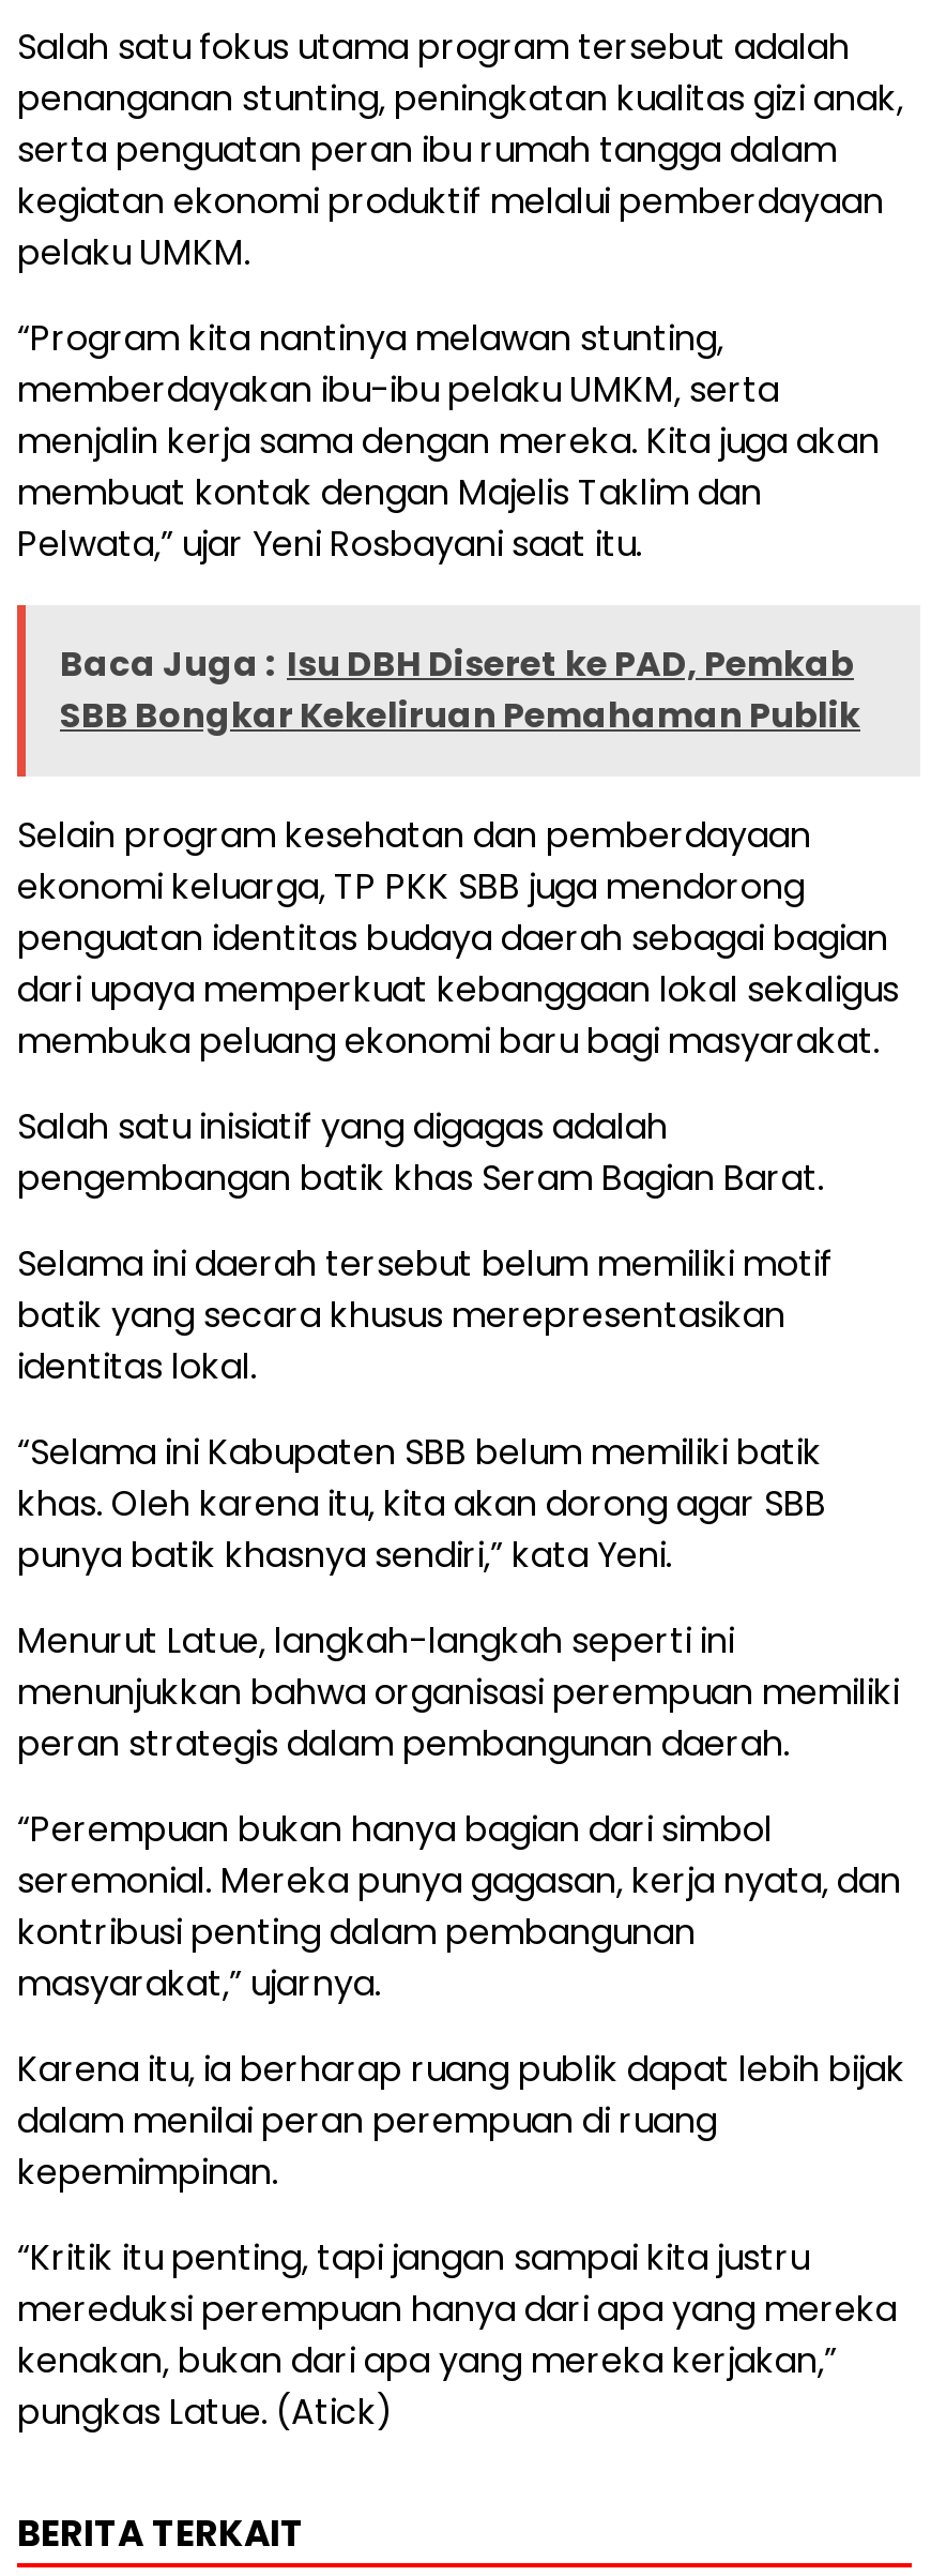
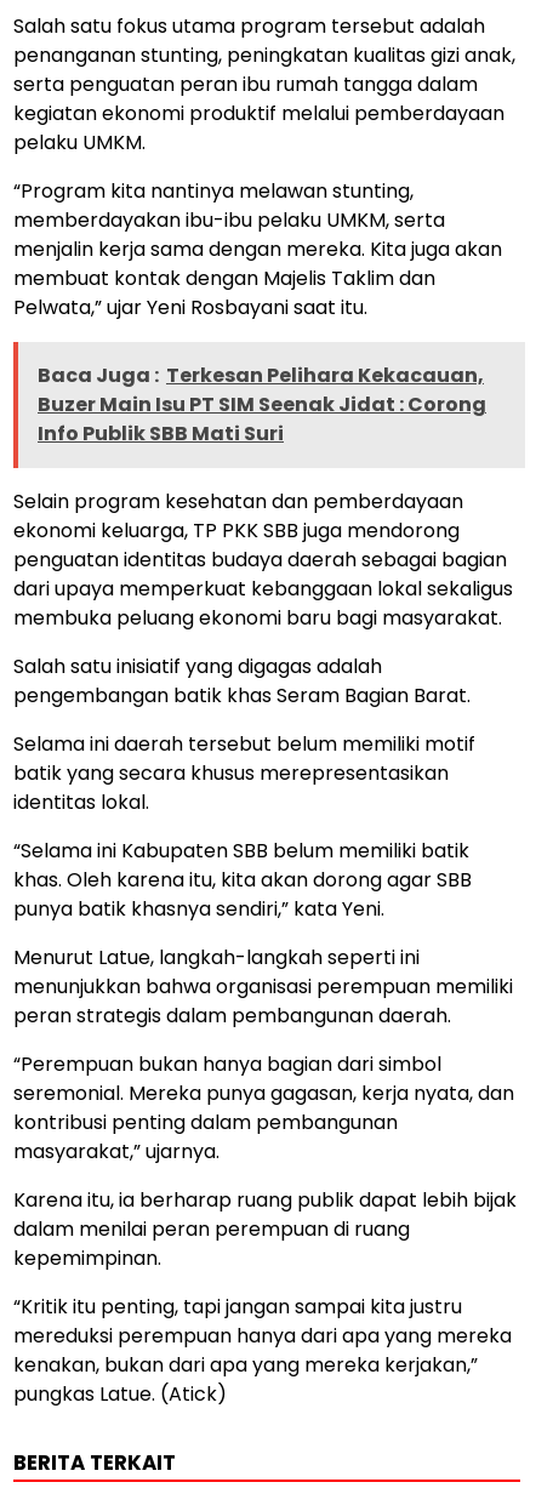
[60,639,860,739] Baca Juga : Isu DBH Diseret ke PAD, Pemkab | SBB Bongkar Kekeliruan Pemahaman Publik -> [38,361,486,447] Baca Juga : Terkesan Pelihara Kekacauan, | Buzer Main Isu PT SIM Seenak Jidat : Corong | Info Publik SBB Mati Suri

